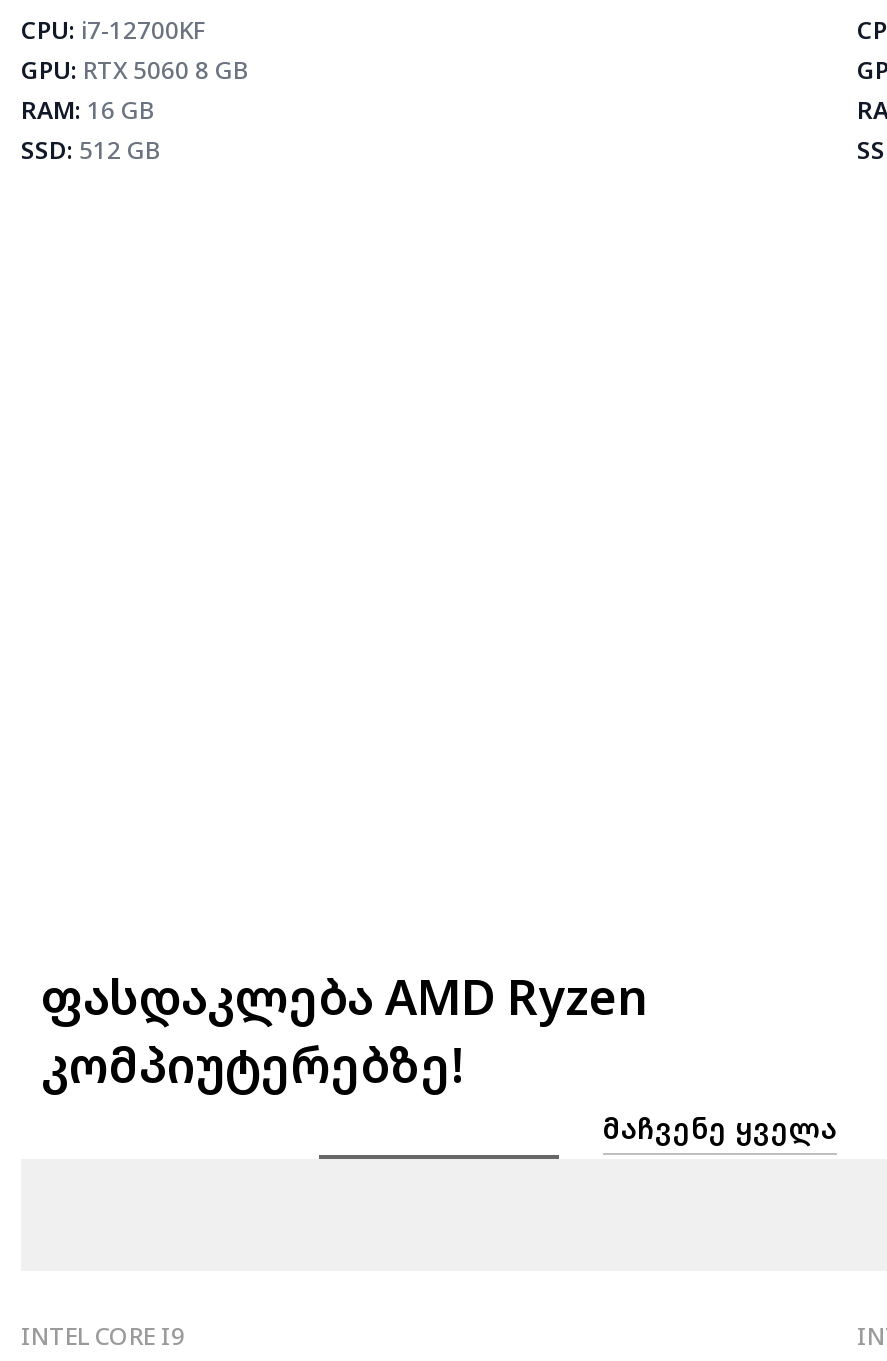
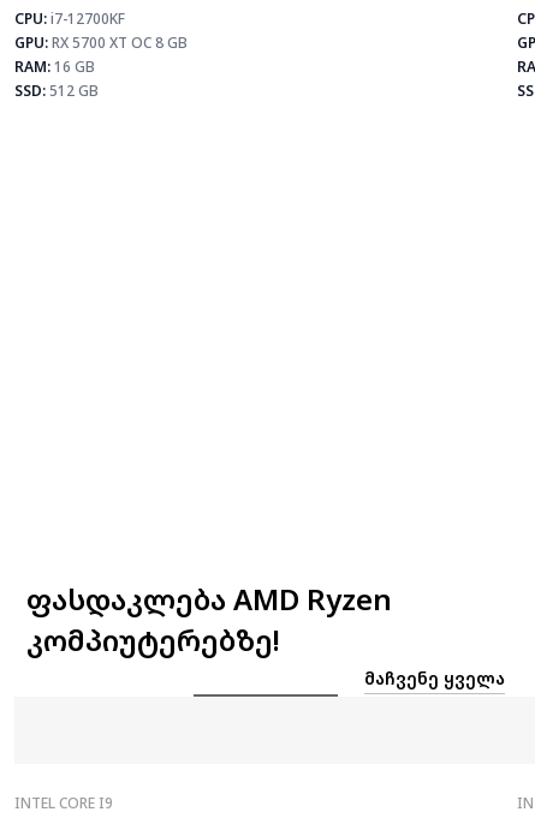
[21,53,249,87] GPU: RTX 5060 8 GB -> [14,32,188,53] GPU: RX 5700 XT OC 8 GB

